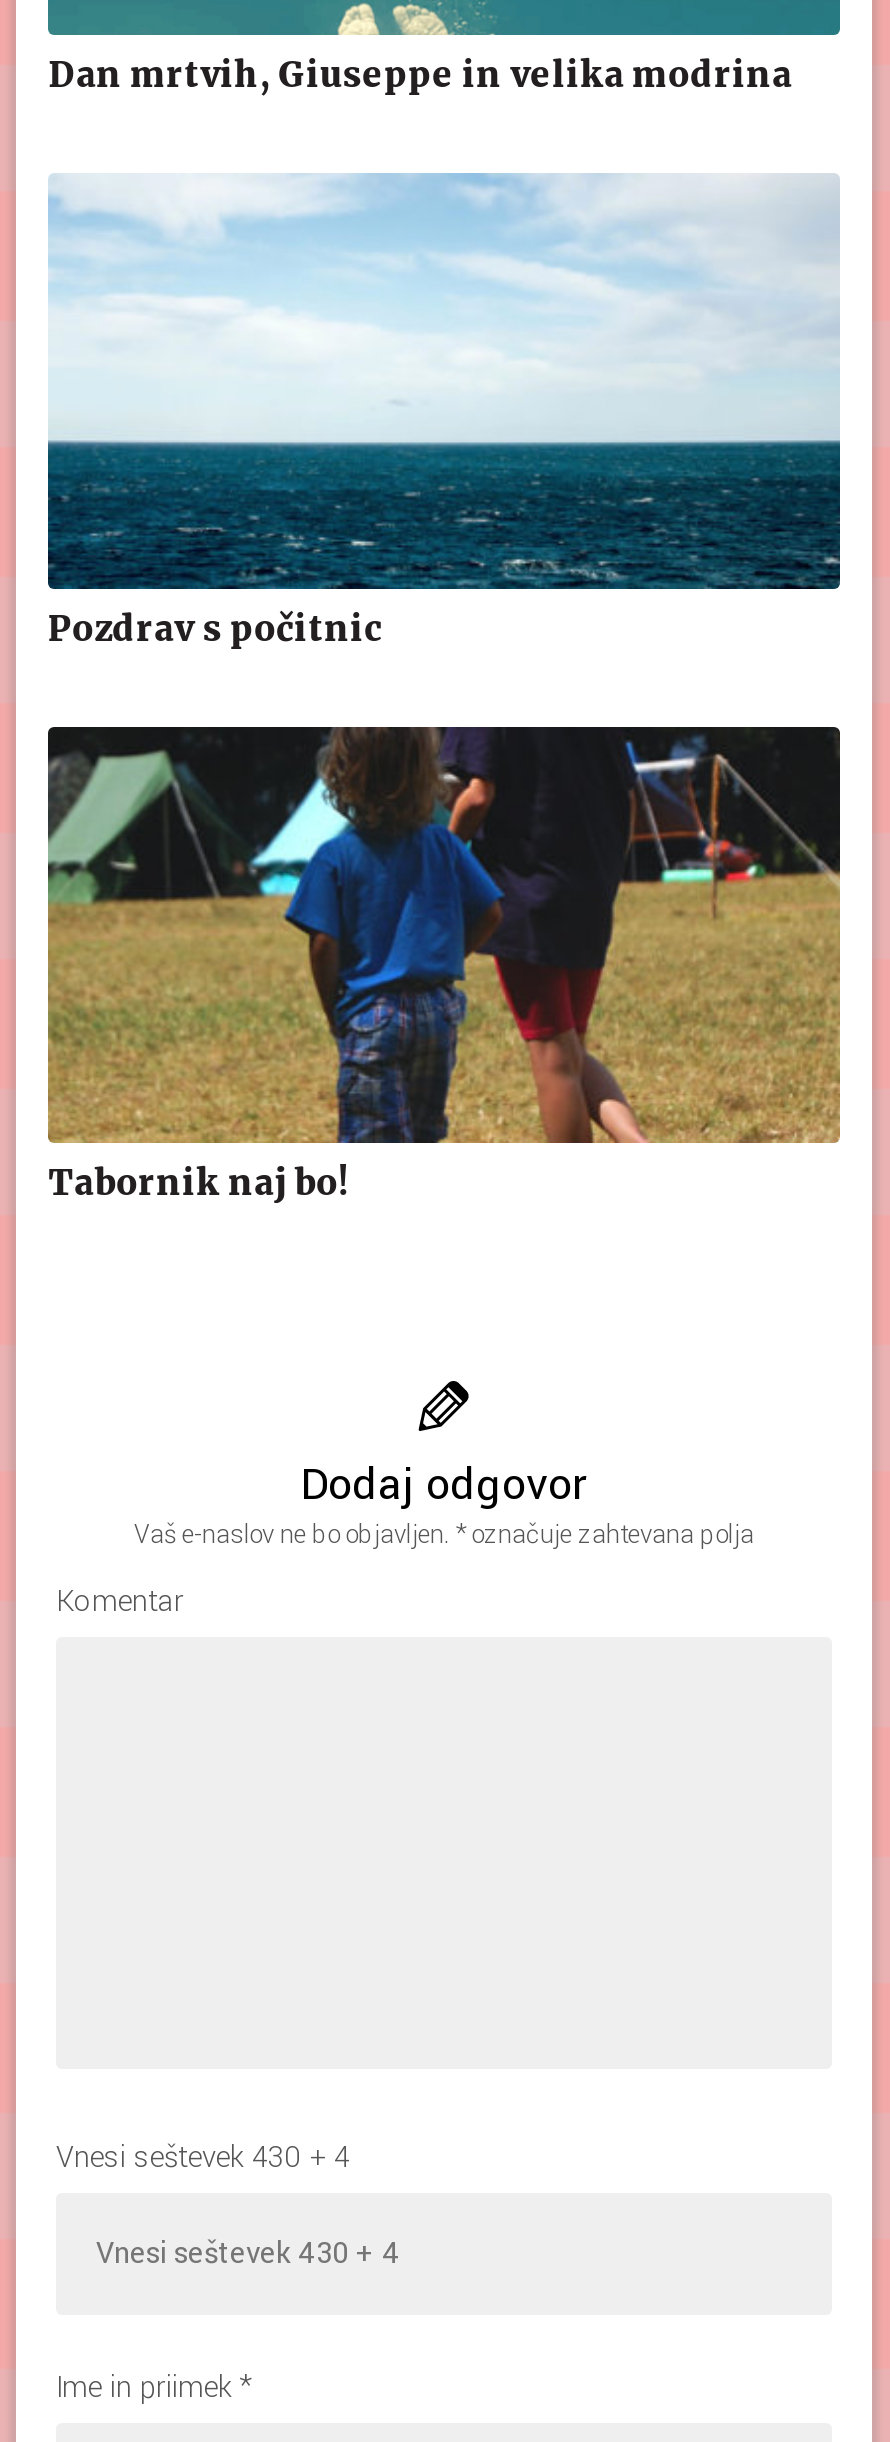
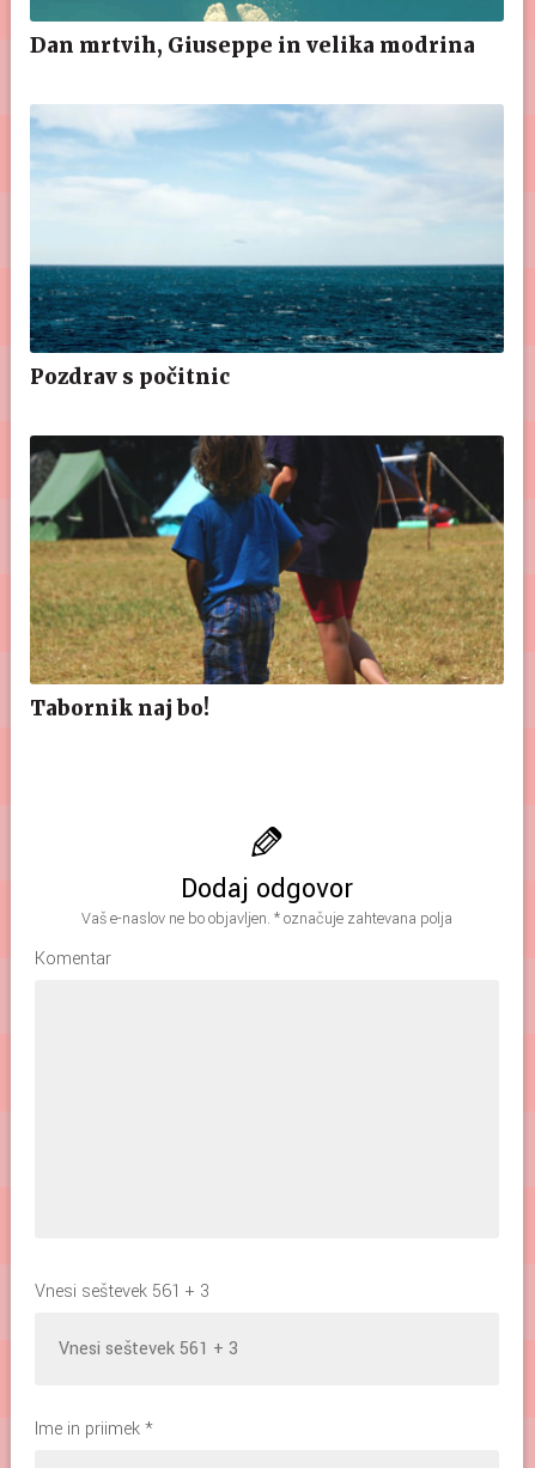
[56,2137,350,2179] Vnesi seštevek 430 + 4 -> [35,1278,209,1303] Vnesi seštevek 561 + 3

